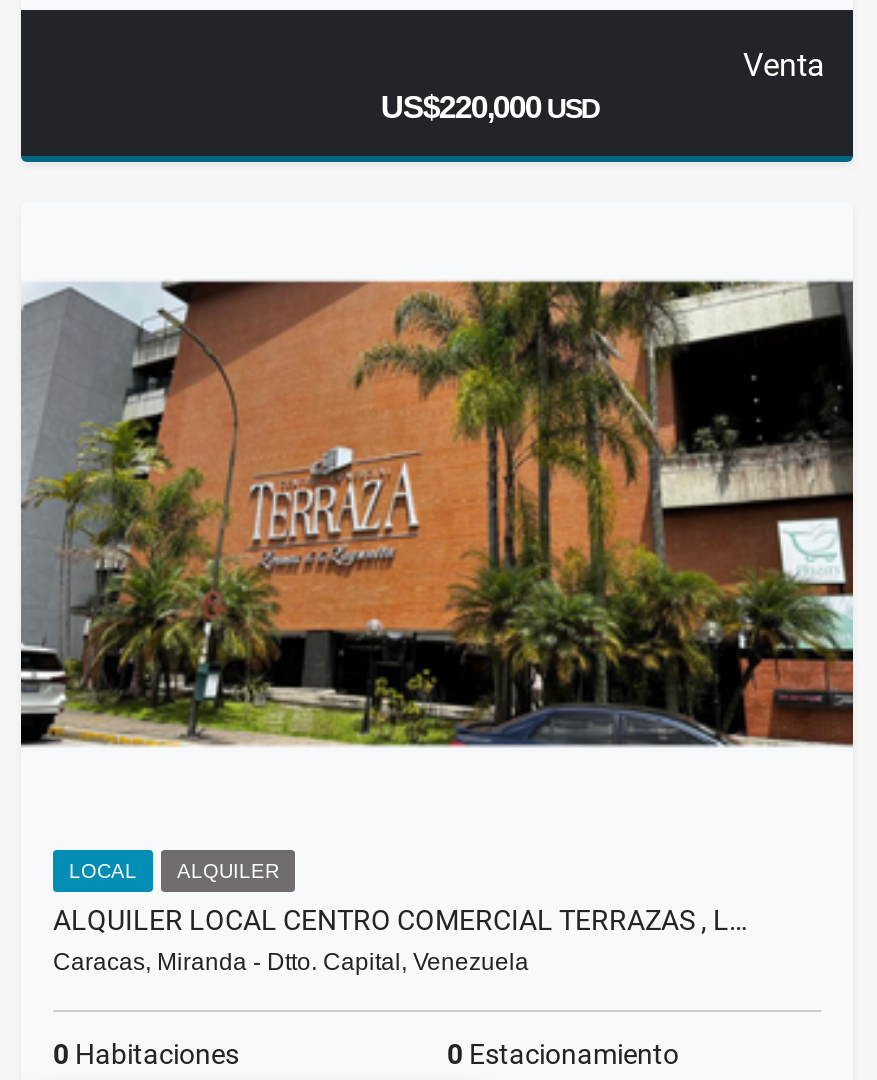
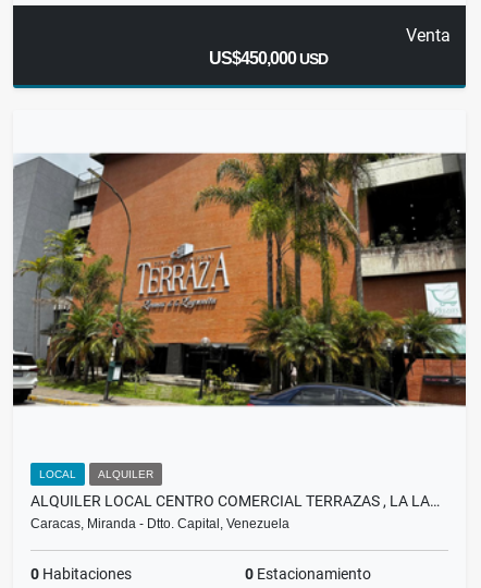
[381,90,599,124] US$220,000 USD -> [209,49,327,68] US$450,000 USD
[53,904,747,936] ALQUILER LOCAL CENTRO COMERCIAL TERRAZAS , L… -> [30,492,440,510] ALQUILER LOCAL CENTRO COMERCIAL TERRAZAS , LA LA…

